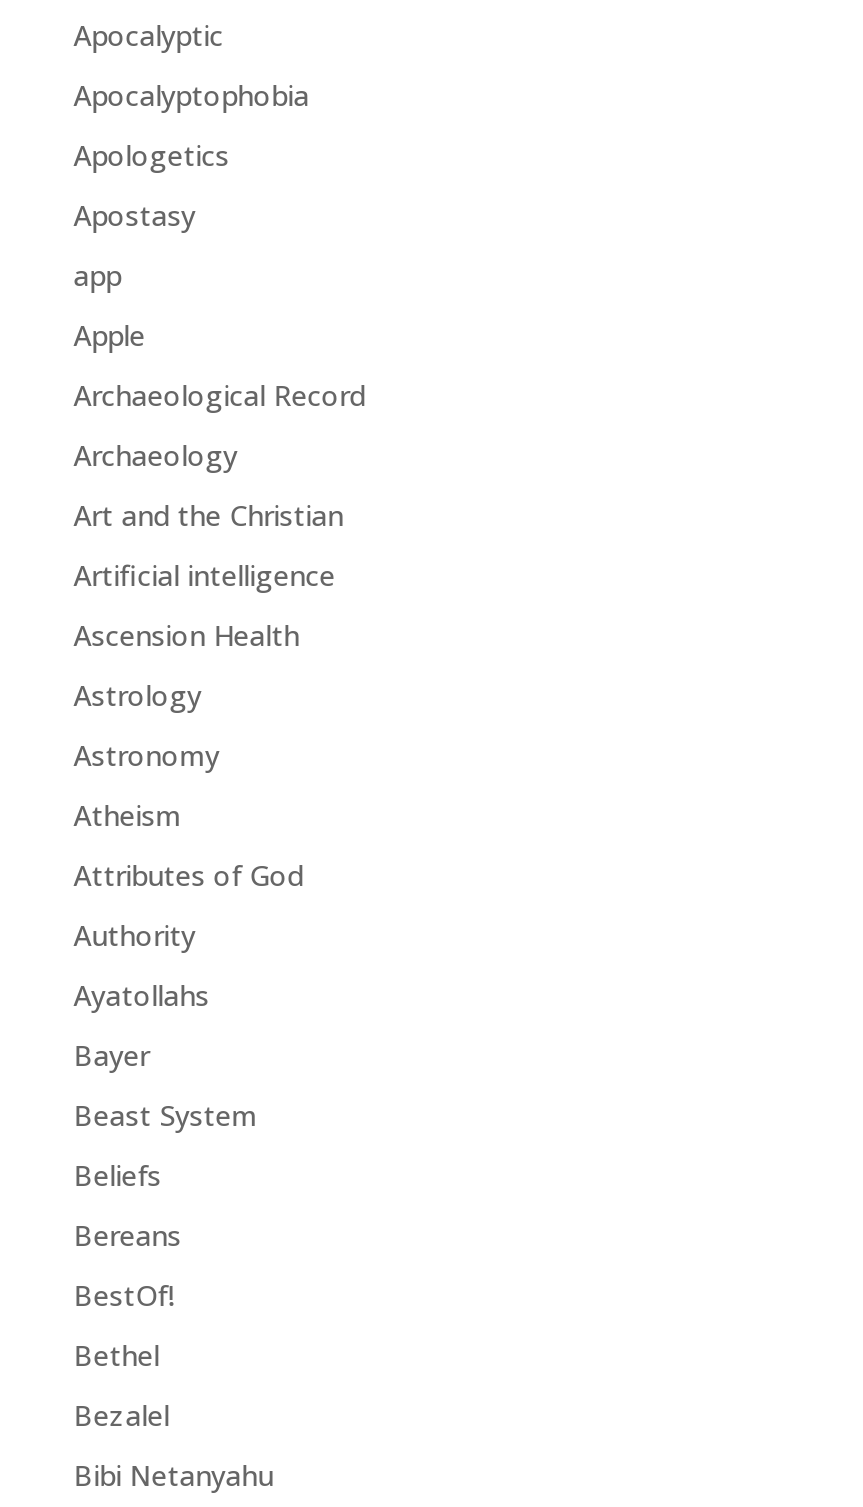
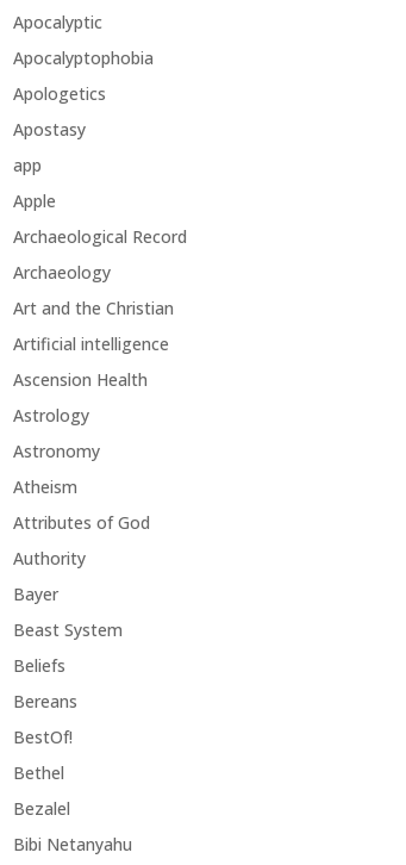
[74,976,210,1014] Ayatollahs -> none

